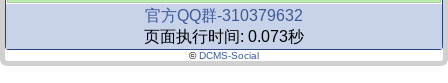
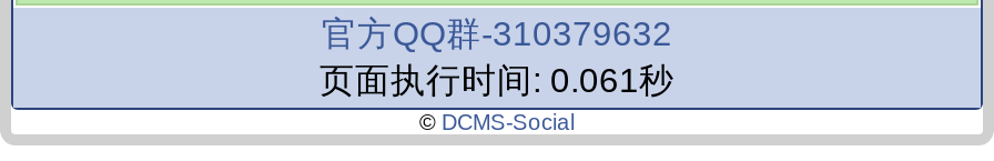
[144,28,304,45] 页面执行时间: 0.073秒 -> [319,61,674,99] 页面执行时间: 0.061秒

